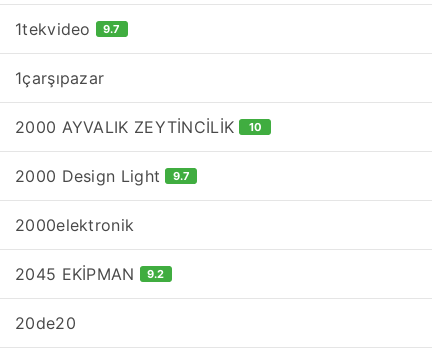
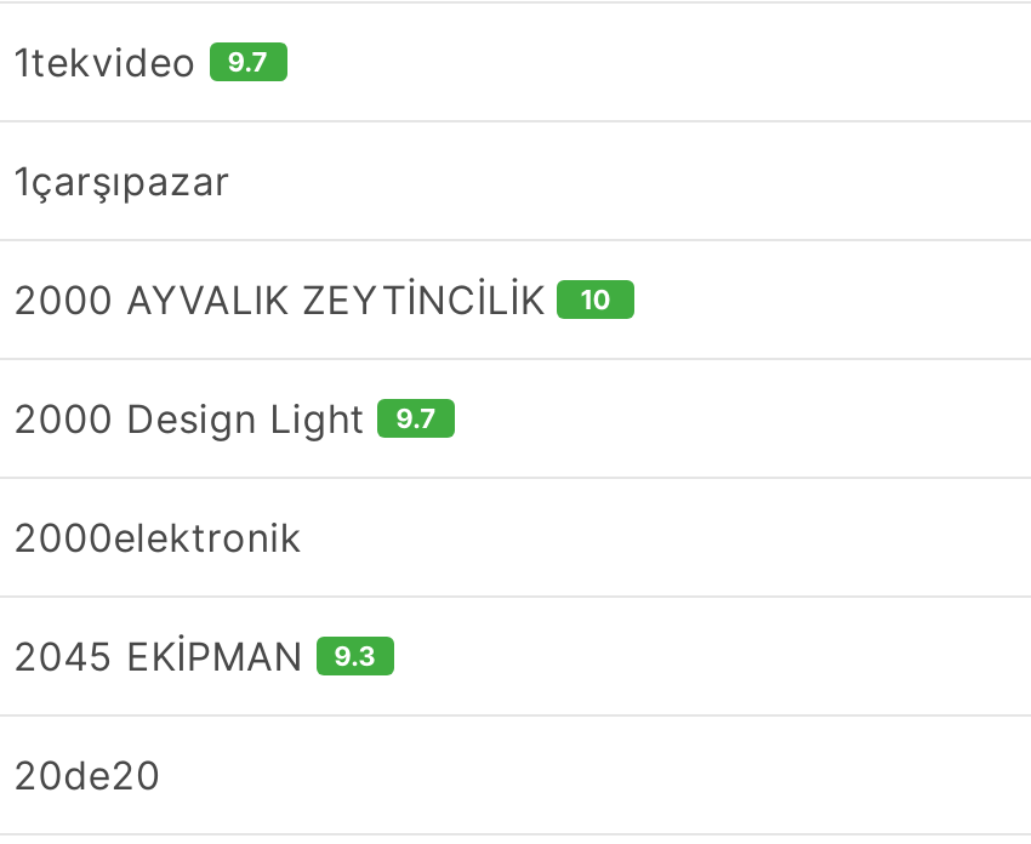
[15,264,164,284] 2045 EKİPMAN 9.2 -> [13,632,375,680] 2045 EKİPMAN 9.3

